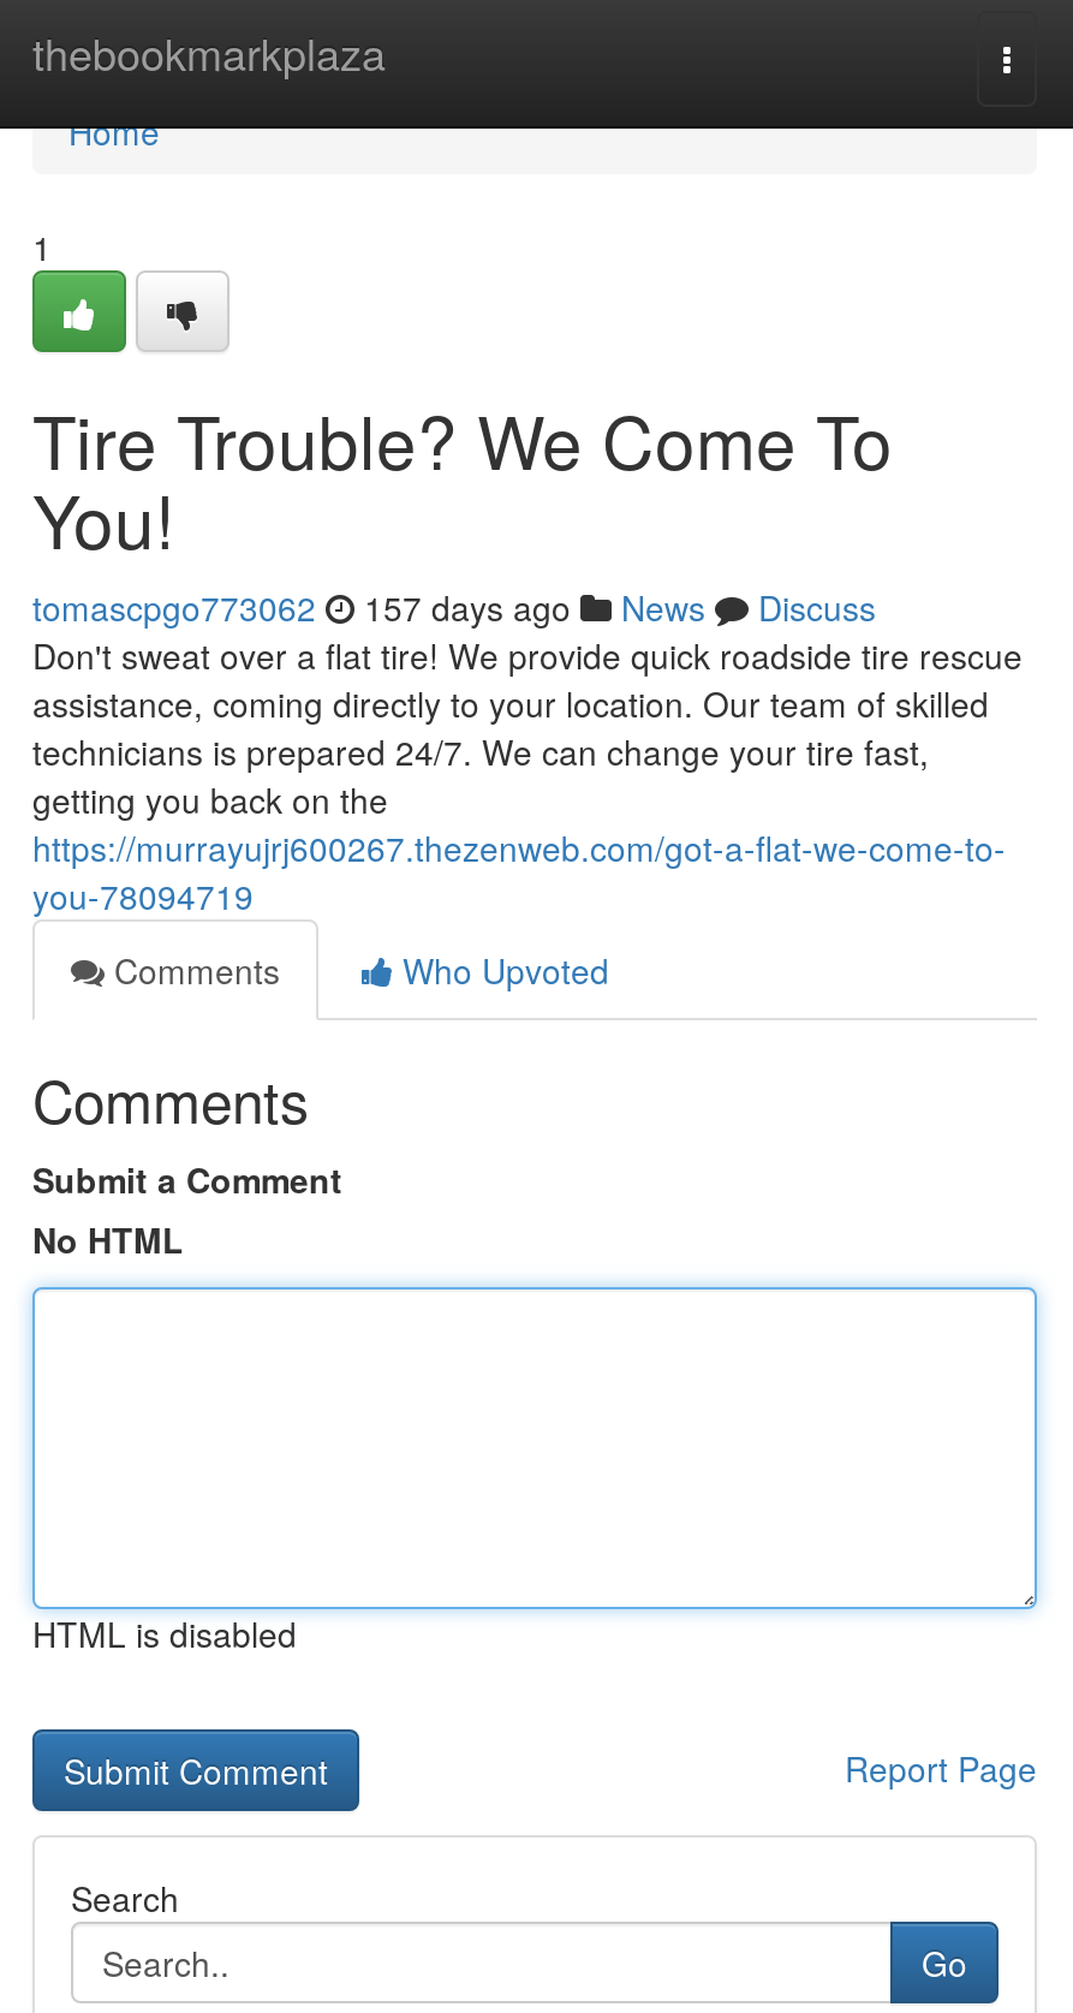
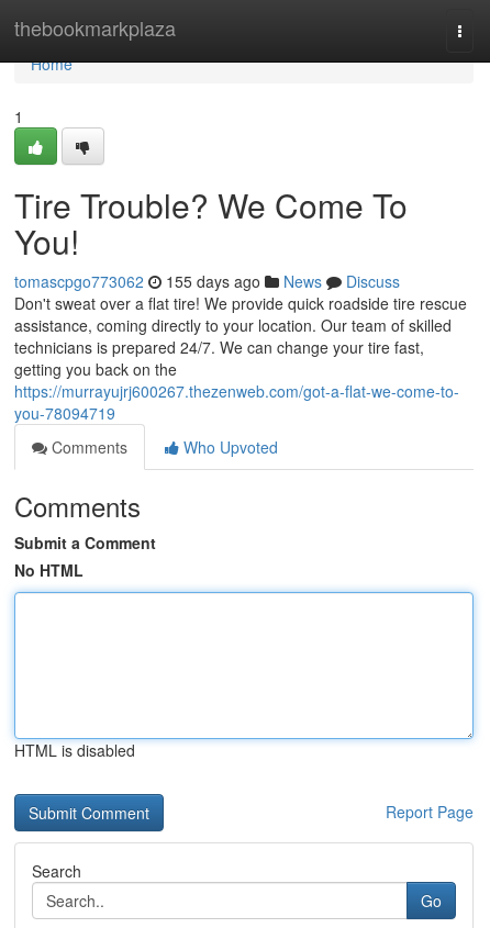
[32,583,876,631] tomascpgo773062 157 days ago News Discuss -> [14,270,400,292] tomascpgo773062 155 days ago News Discuss

